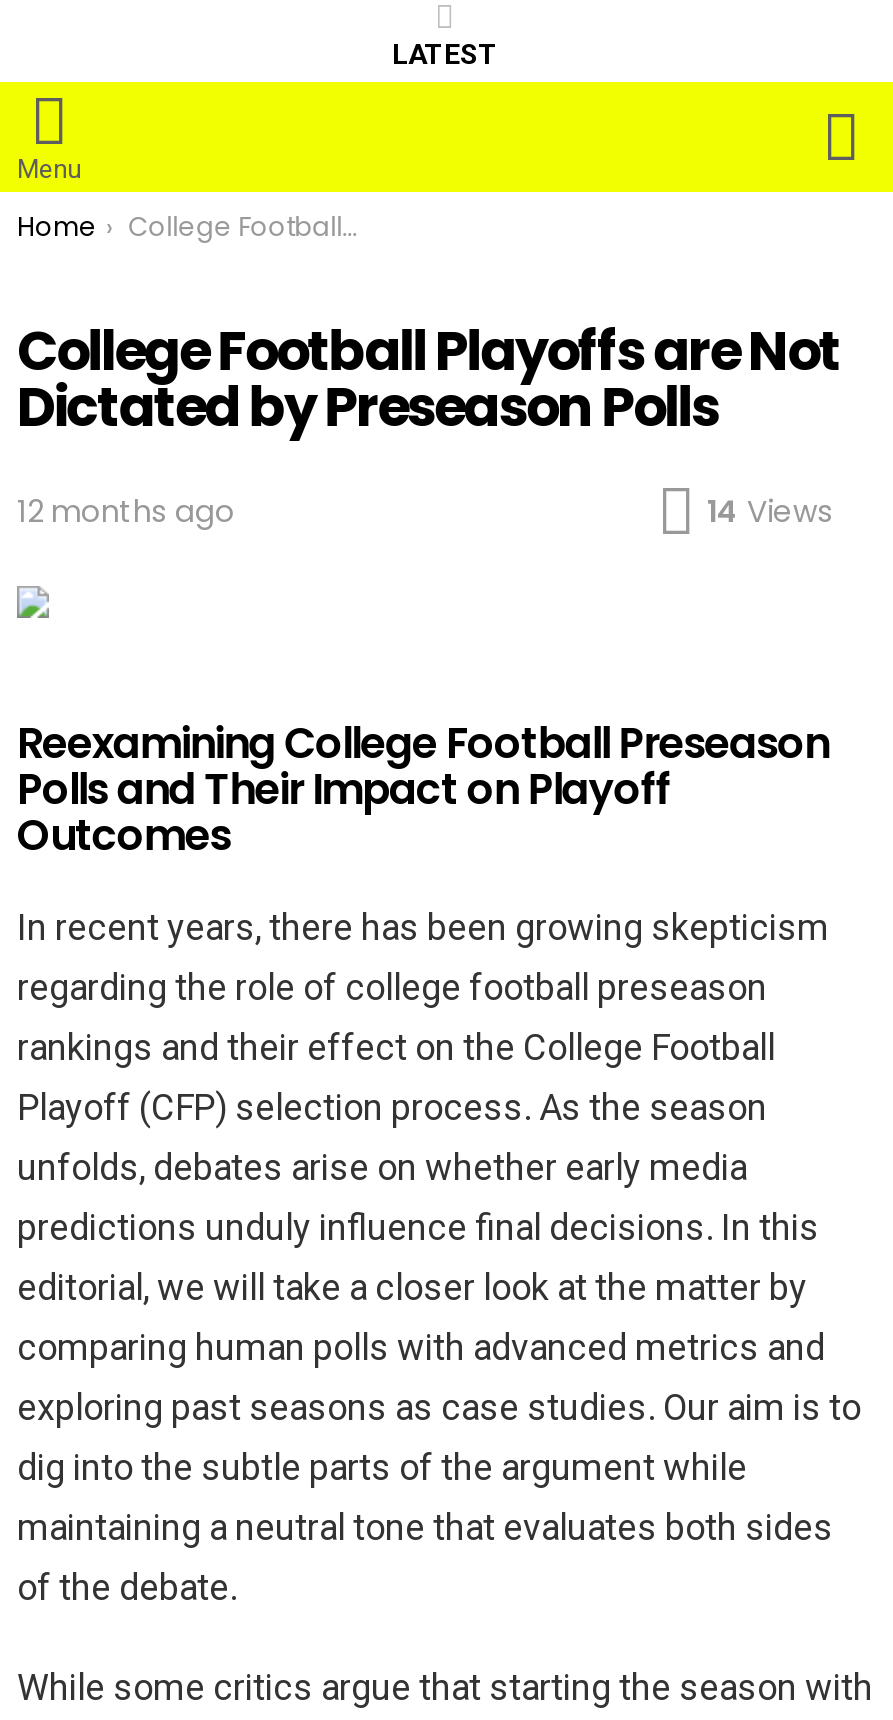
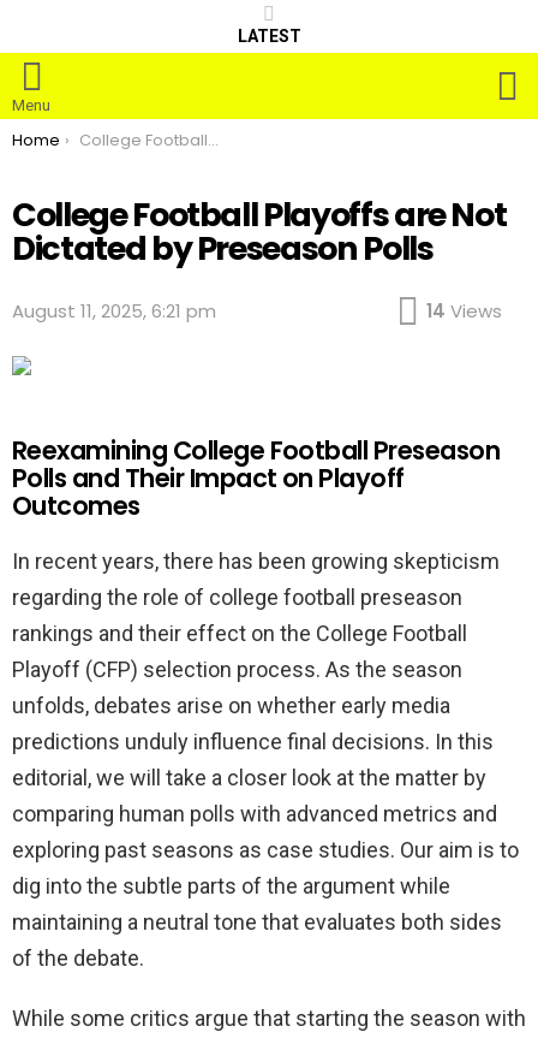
[17,490,235,532] 12 months ago -> [12,298,216,323] August 11, 2025, 6:21 pm

